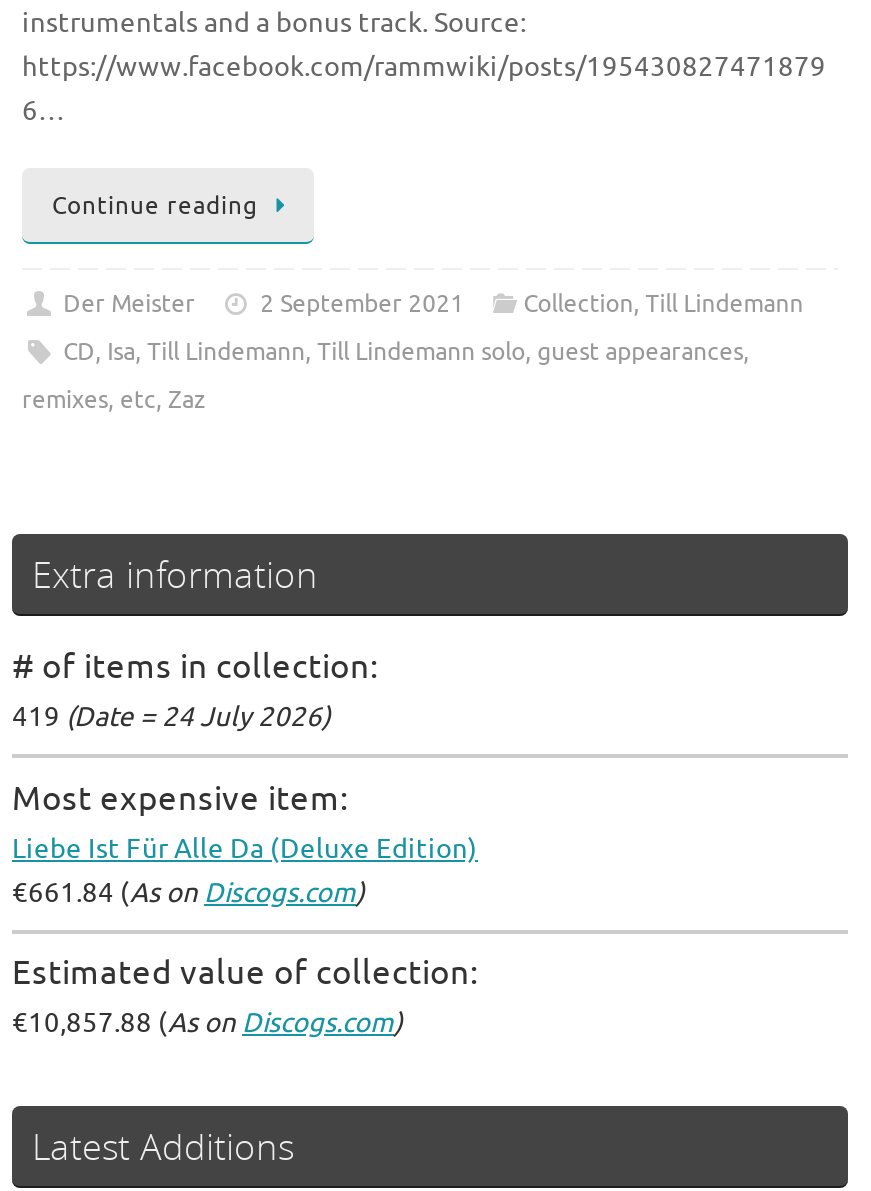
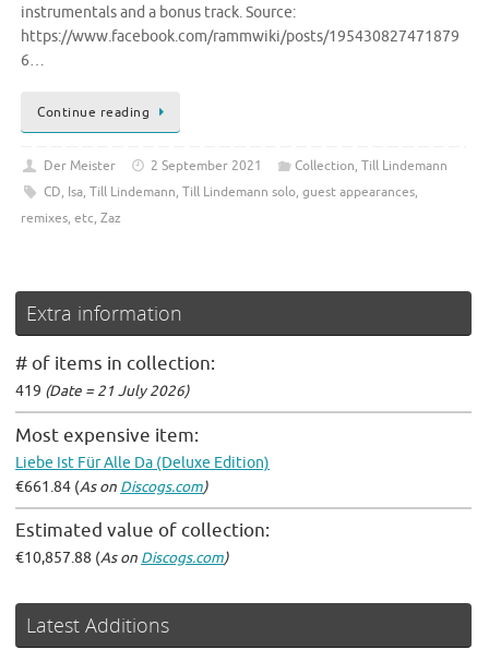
[12,701,330,735] 419 (Date = 24 July 2026) -> [15,382,189,401] 419 (Date = 21 July 2026)

